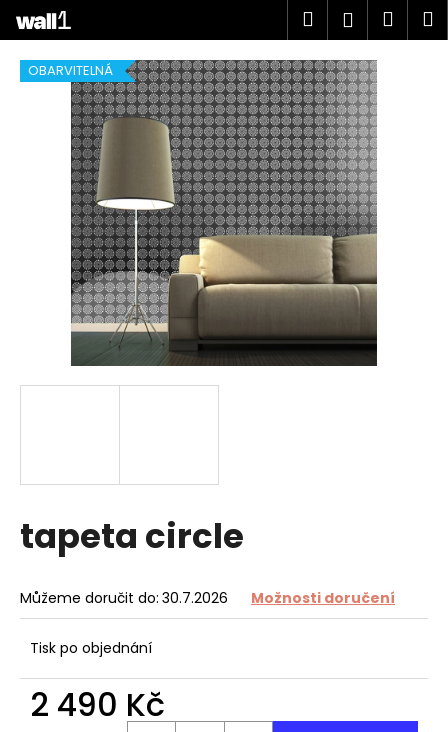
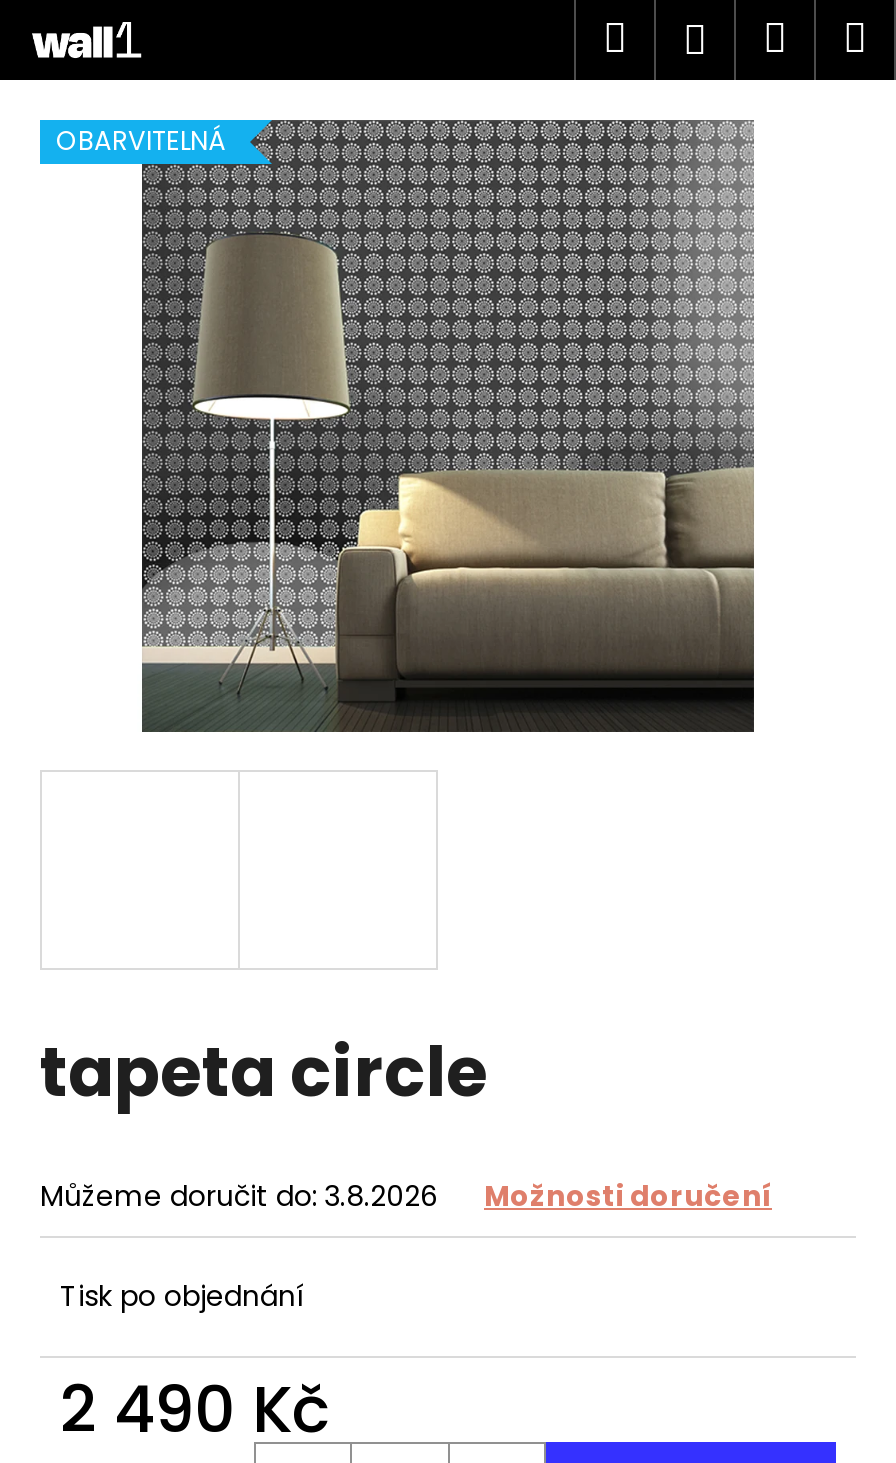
[20,587,228,607] Můžeme doručit do: 30.7.2026 -> [40,1175,438,1215] Můžeme doručit do: 3.8.2026

